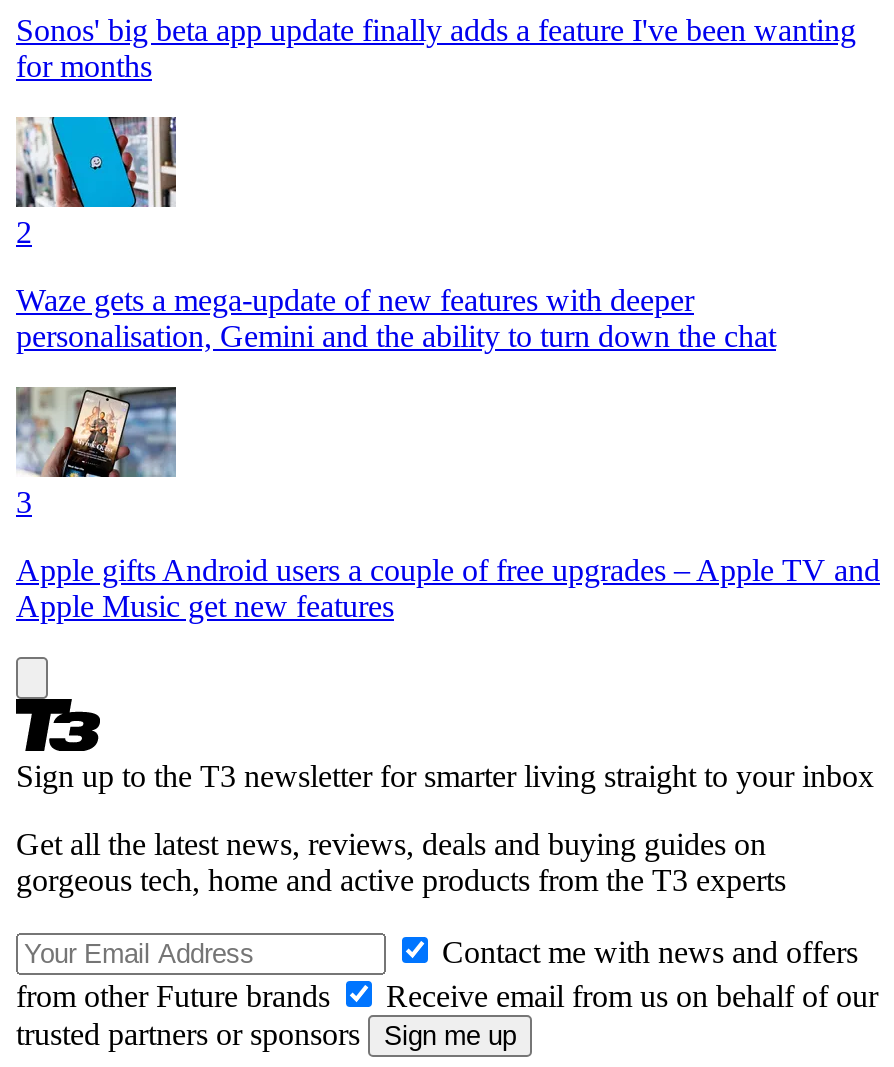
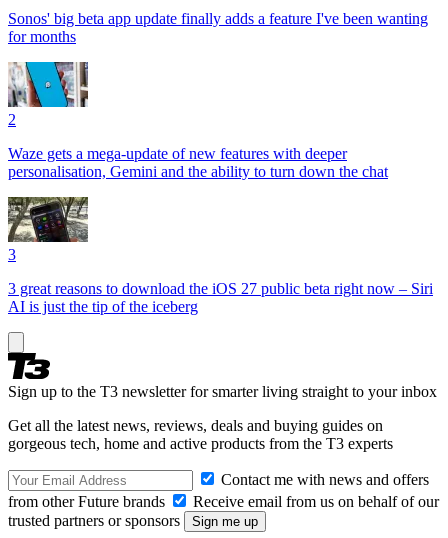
[16,385,880,622] [image] | Apple gifts Android users a couple of free upgrades – Apple TV and | Apple Music get new features -> [7,196,433,314] [image] | 3 great reasons to download the iOS 27 public beta right now – Siri | AI is just the tip of the iceberg

